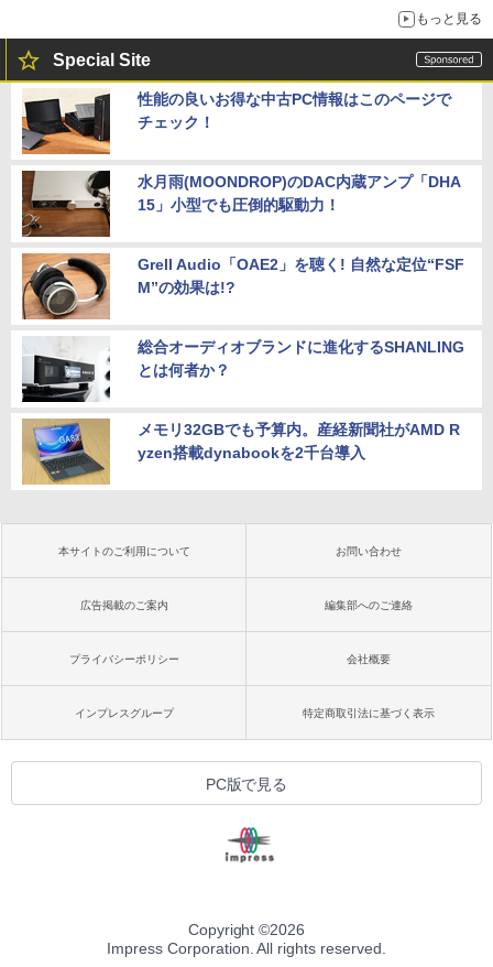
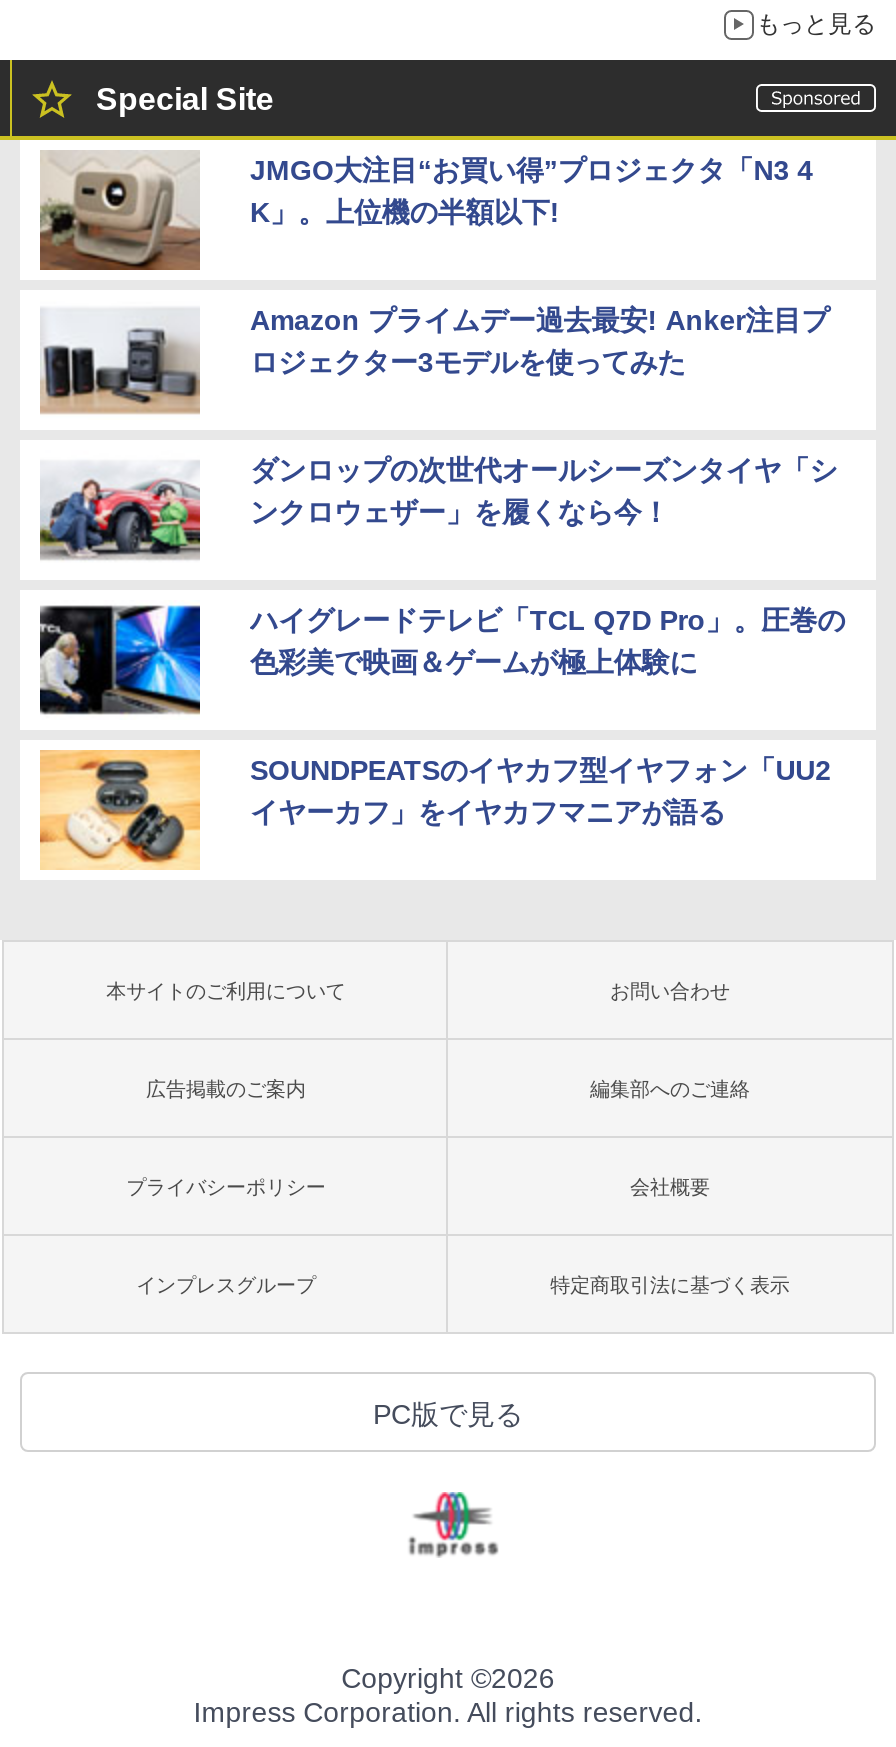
[21,90,451,155] [image] | 性能の良いお得な中古PC情報はこのページで | チェック！ -> [38,152,813,272] [image] | JMGO大注目“お買い得”プロジェクタ「N3 4 | K」。上位機の半額以下!
[21,170,461,238] [image] | 水月雨(MOONDROP)のDAC内蔵アンプ「DHA | 15」小型でも圧倒的駆動力！ -> [40,300,829,420] [image] | Amazon プライムデー過去最安! Anker注目プ | ロジェクター3モデルを使ってみた
[21,252,464,320] [image] | Grell Audio「OAE2」を聴く! 自然な定位“FSF | M”の効果は!? -> [40,450,837,570] [image] | ダンロップの次世代オールシーズンタイヤ「シ | ンクロウェザー」を履くなら今！
[21,338,464,403] [image] | 総合オーディオブランドに進化するSHANLING | とは何者か？ -> [38,604,845,720] [image] | ハイグレードテレビ「TCL Q7D Pro」。圧巻の | 色彩美で映画＆ゲームが極上体験に
[22,419,460,485] [image] | メモリ32GBでも予算内。産経新聞社がAMD R | yzen搭載dynabookを2千台導入 -> [40,750,831,868] [image] | SOUNDPEATSのイヤカフ型イヤフォン「UU2 | イヤーカフ」をイヤカフマニアが語る

